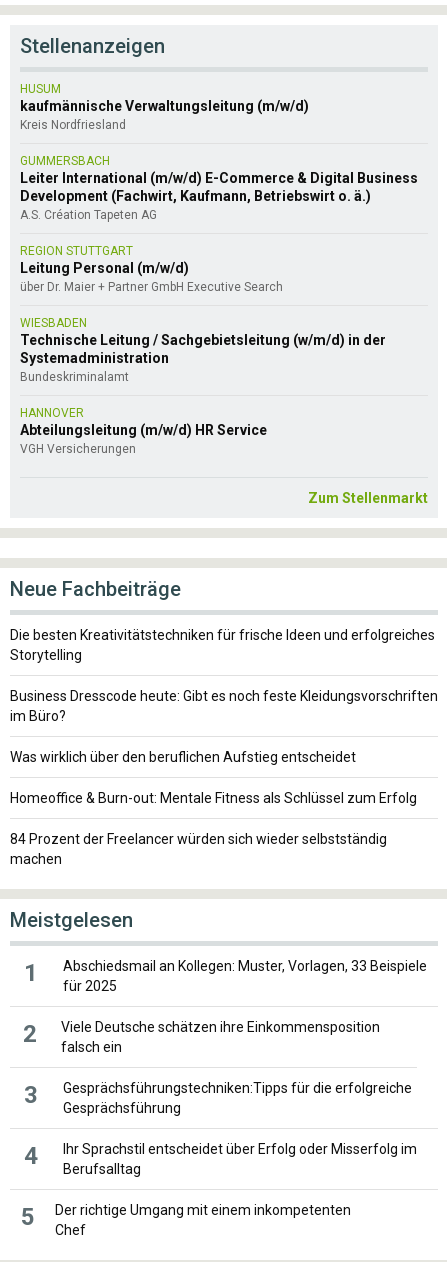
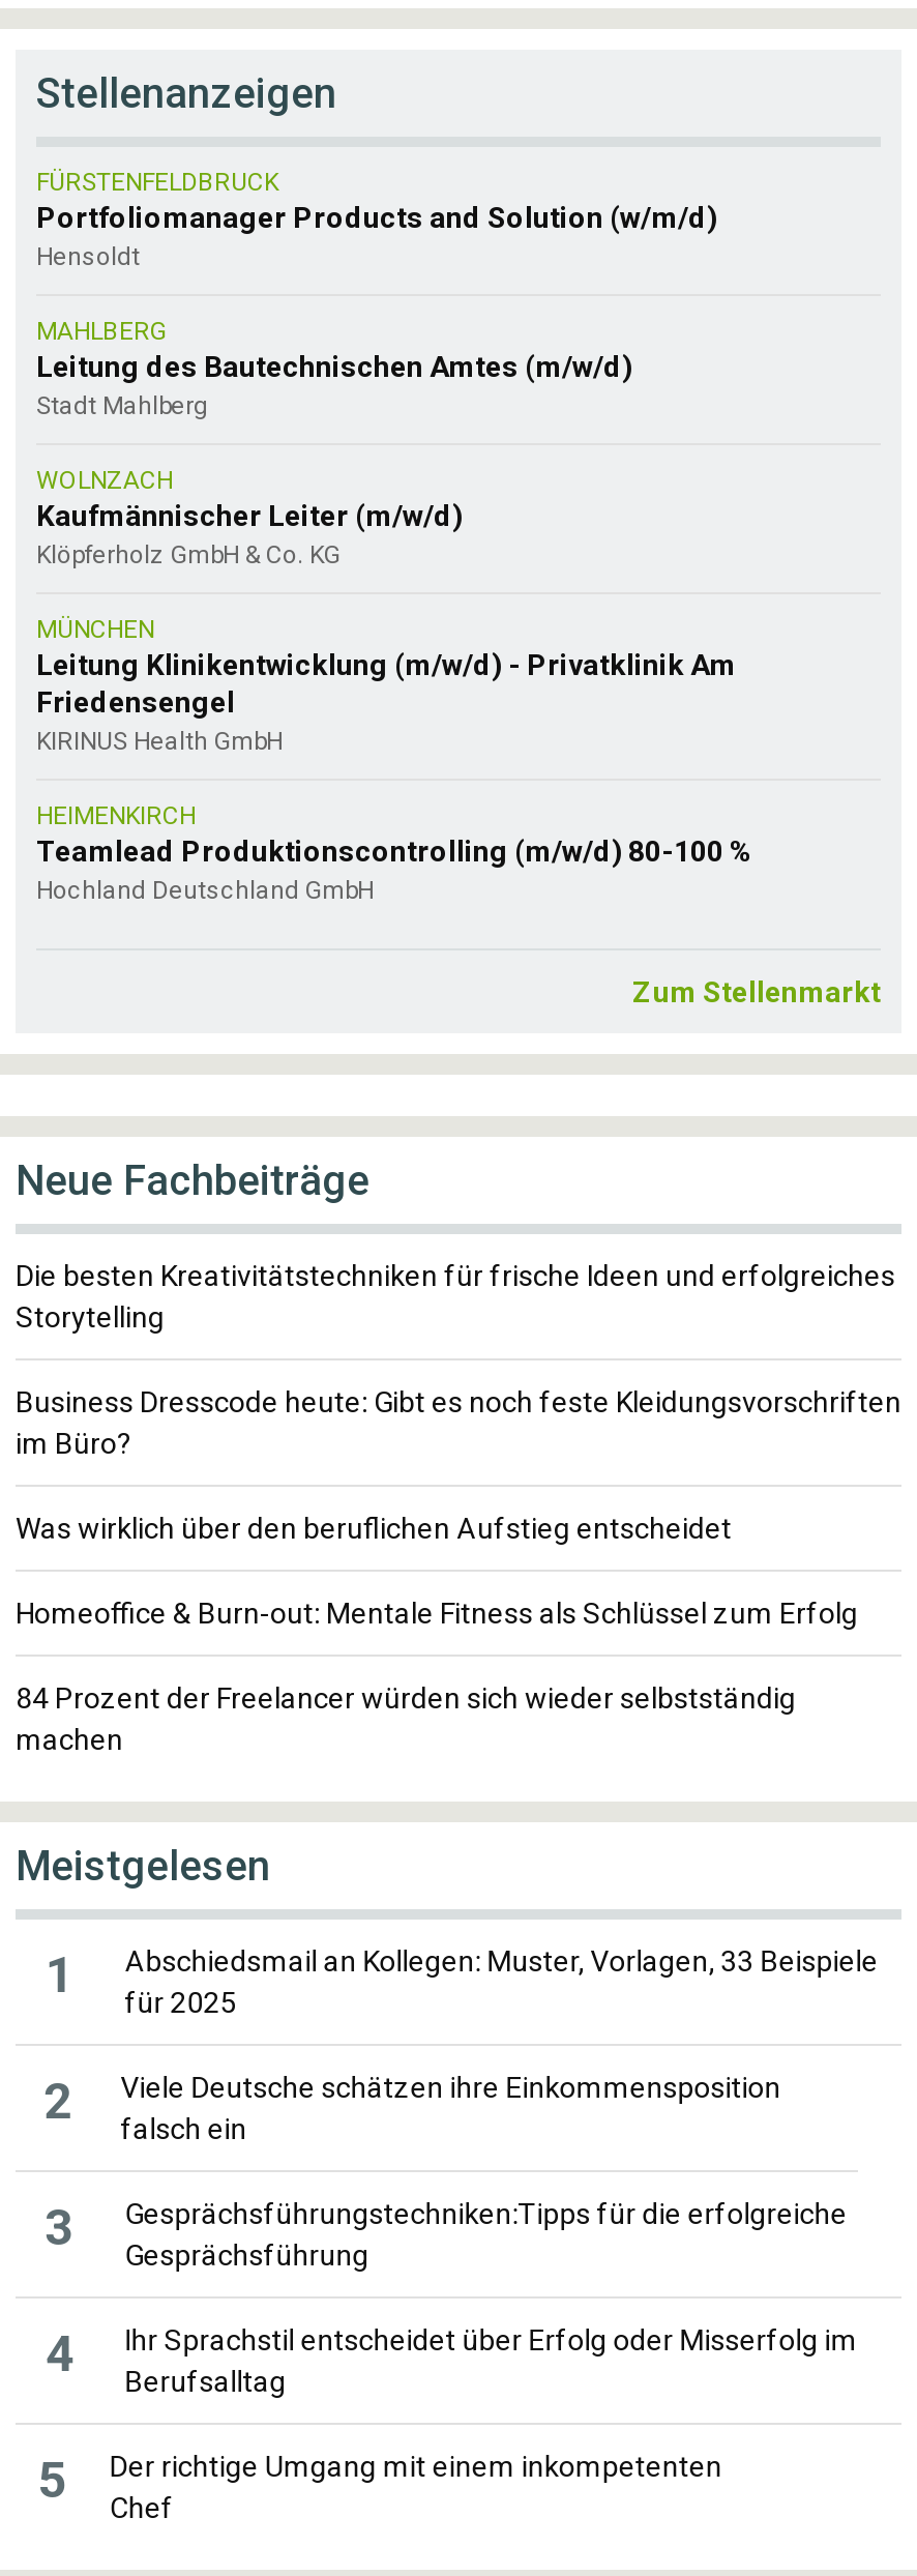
[20,82,309,132] HUSUM | kaufmännische Verwaltungsleitung (m/w/d) | Kreis Nordfriesland -> [36,168,717,272] FÜRSTENFELDBRUCK | Portfoliomanager Products and Solution (w/m/d) | Hensoldt
[20,154,418,222] GUMMERSBACH | Leiter International (m/w/d) E-Commerce & Digital Business | Development (Fachwirt, Kaufmann, Betriebswirt o. ä.) | A.S. Création Tapeten AG -> [36,317,632,421] MAHLBERG | Leitung des Bautechnischen Amtes (m/w/d) | Stadt Mahlberg
[20,244,283,294] REGION STUTTGART | Leitung Personal (m/w/d) | über Dr. Maier + Partner GmbH Executive Search -> [36,467,463,570] WOLNZACH | Kaufmännischer Leiter (m/w/d) | Klöpferholz GmbH & Co. KG
[20,316,386,384] WIESBADEN | Technische Leitung / Sachgebietsleitung (w/m/d) in der | Systemadministration | Bundeskriminalamt -> [36,616,736,756] MÜNCHEN | Leitung Klinikentwicklung (m/w/d) - Privatklinik Am | Friedensengel | KIRINUS Health GmbH
[20,406,267,456] HANNOVER | Abteilungsleitung (m/w/d) HR Service | VGH Versicherungen -> [36,802,752,906] HEIMENKIRCH | Teamlead Produktionscontrolling (m/w/d) 80-100 % | Hochland Deutschland GmbH

